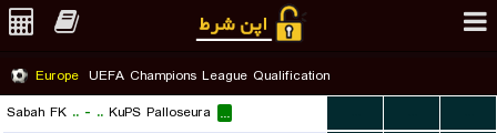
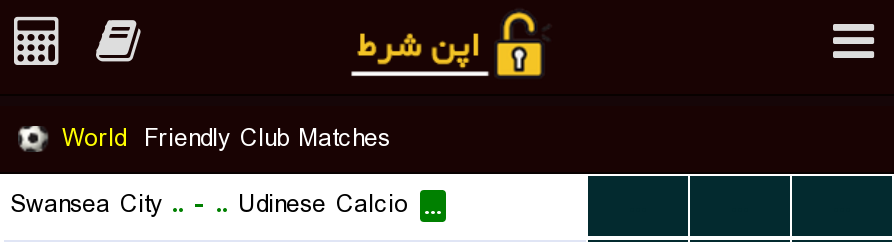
[35,65,329,86] Europe UEFA Champions League Qualification -> [62,120,390,158] World Friendly Club Matches
[7,102,230,123] Sabah FK .. - .. KuPS Palloseura ... -> [10,186,442,224] Swansea City .. - .. Udinese Calcio ...

